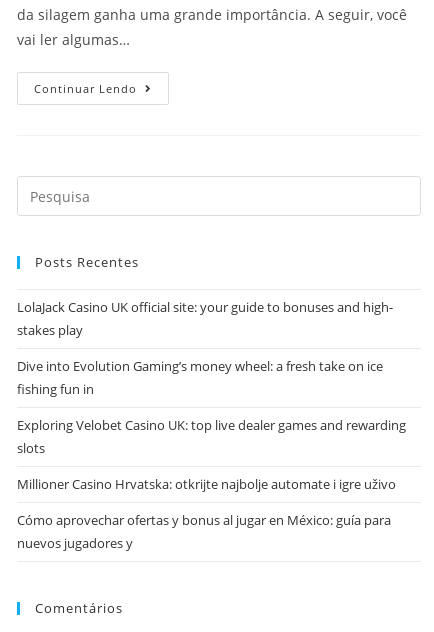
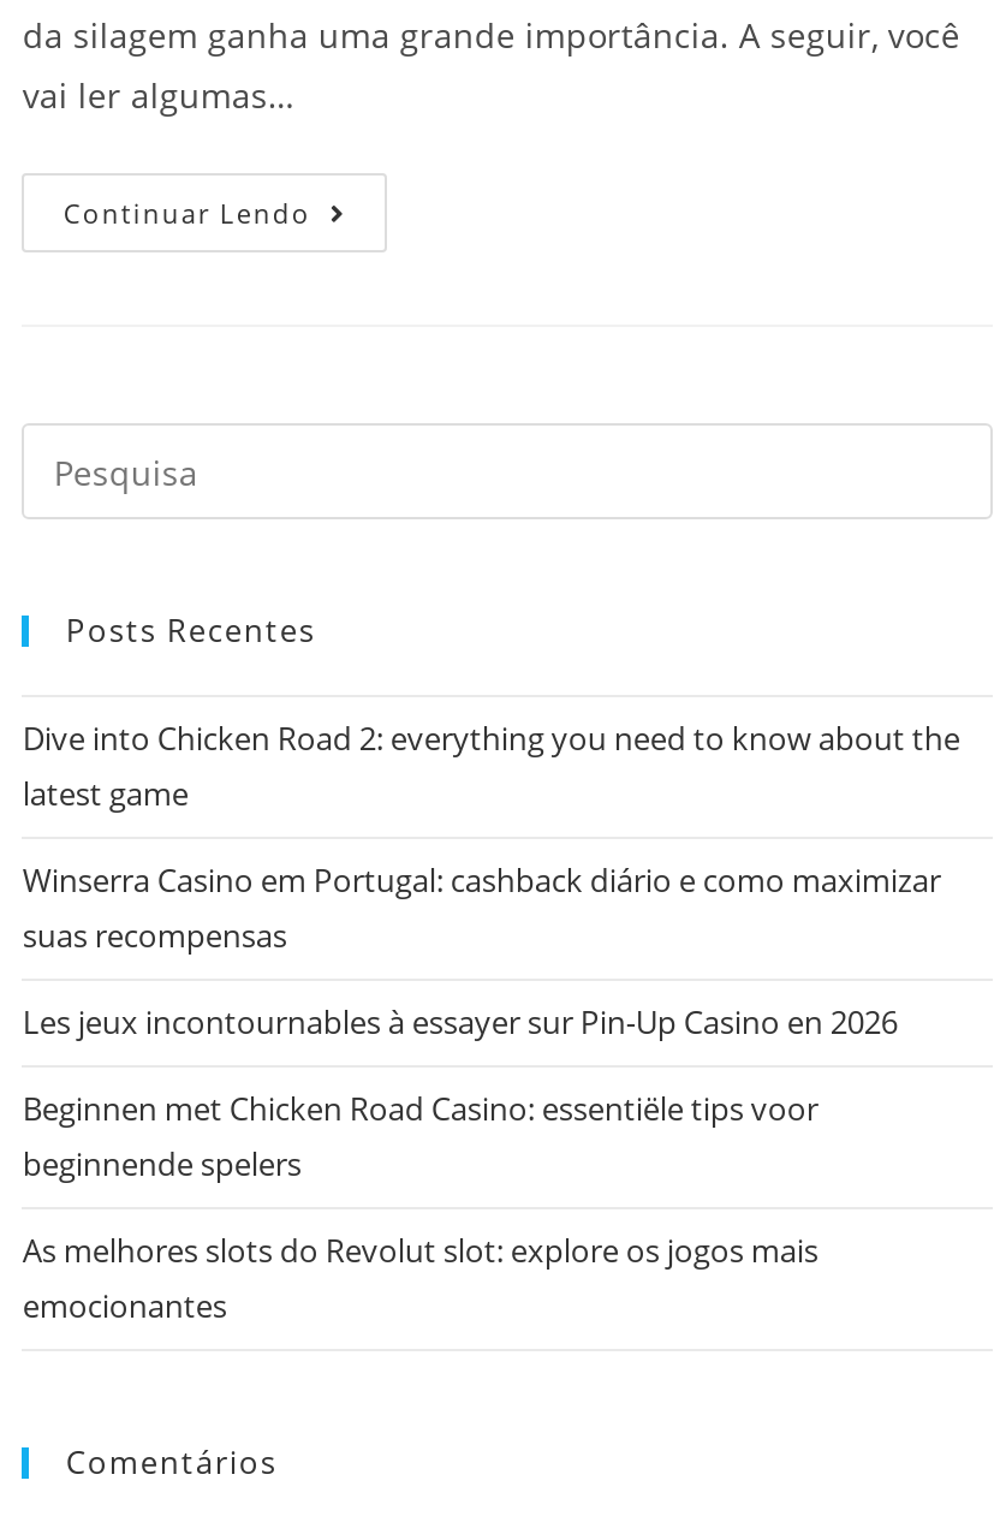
[17,298,393,339] LolaJack Casino UK official site: your guide to bonuses and high- | stakes play -> [23,717,960,815] Dive into Chicken Road 2: everything you need to know about the | latest game
[17,357,383,398] Dive into Evolution Gaming’s money wheel: a fresh take on ice | fishing fun in -> [23,858,941,957] Winserra Casino em Portugal: cashback diário e como maximizar | suas recompensas
[17,416,406,457] Exploring Velobet Casino UK: top live dealer games and rewarding | slots -> [23,1000,898,1044] Les jeux incontournables à essayer sur Pin-Up Casino en 2026
[17,475,396,493] Millioner Casino Hrvatska: otkrijte najbolje automate i igre uživo -> [23,1087,818,1185] Beginnen met Chicken Road Сasino: essentiële tips voor | beginnende spelers
[17,511,391,552] Cómo aprovechar ofertas y bonus al jugar en México: guía para | nuevos jugadores y -> [23,1229,818,1327] As melhores slots do Revolut slot: explore os jogos mais | emocionantes

